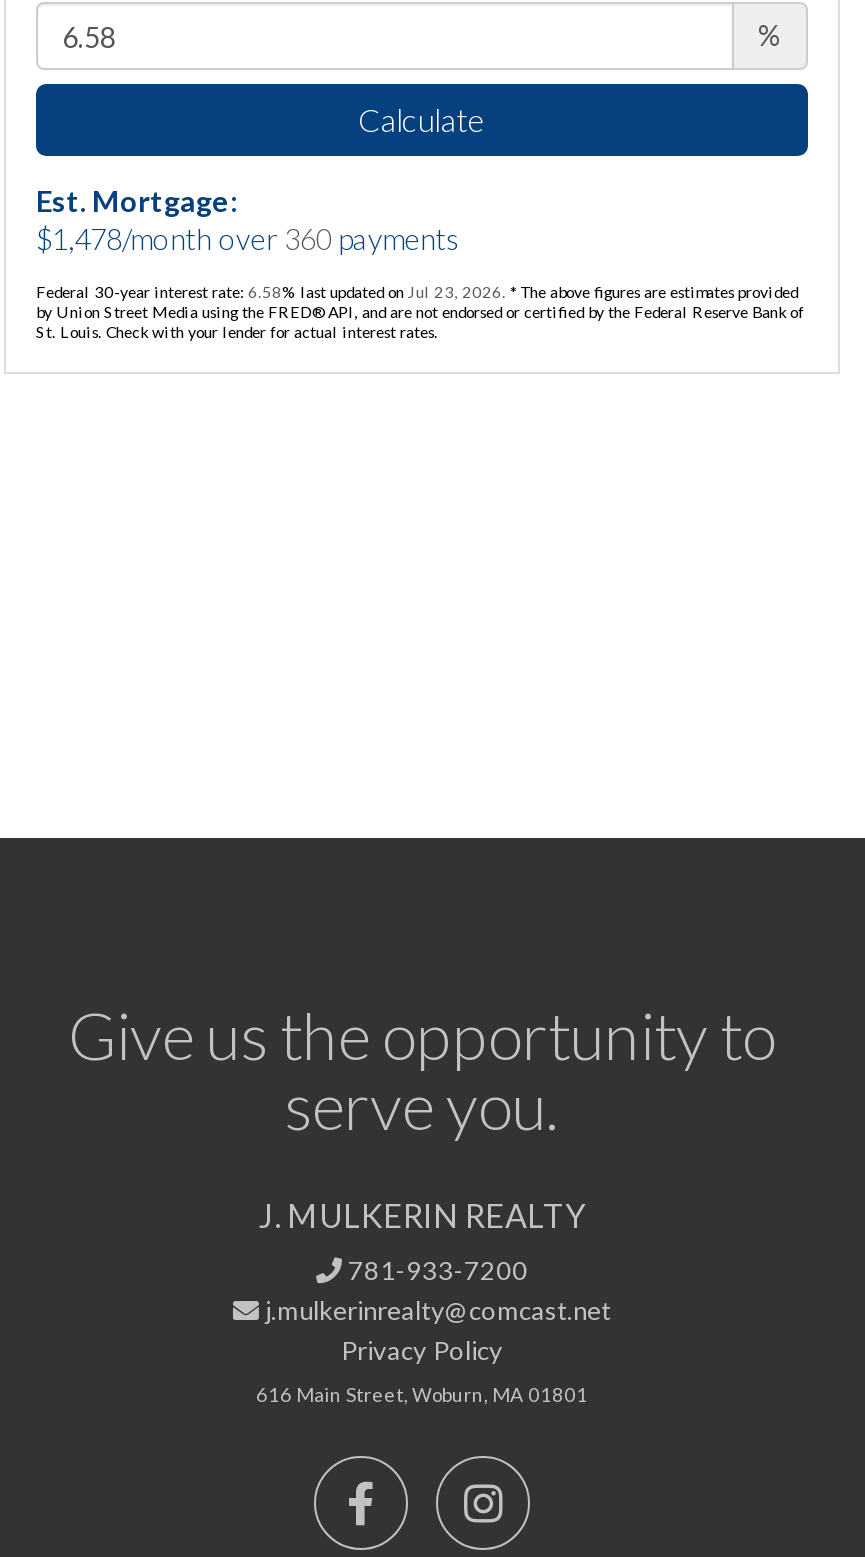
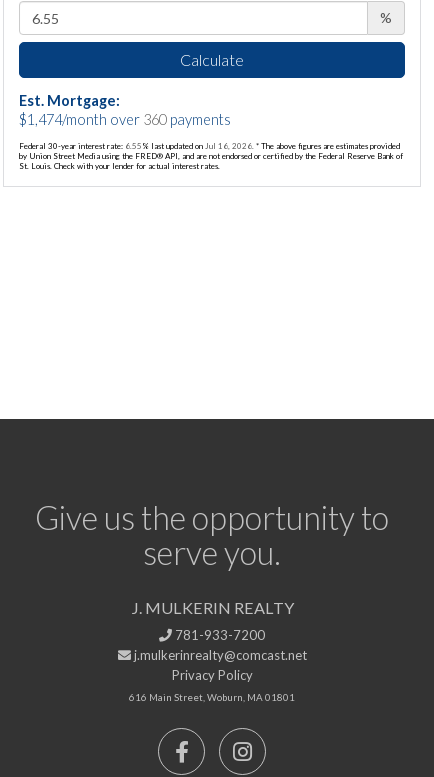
[36,222,460,256] $1,478/month over 360 payments -> [19,111,231,128] $1,474/month over 360 payments
[36,282,798,302] Federal 30-year interest rate: 6.58% last updated on Jul 23, 2026. * The above figures are estimates provided -> [19,141,400,151] Federal 30-year interest rate: 6.55% last updated on Jul 16, 2026. * The above figures are estimates provided

